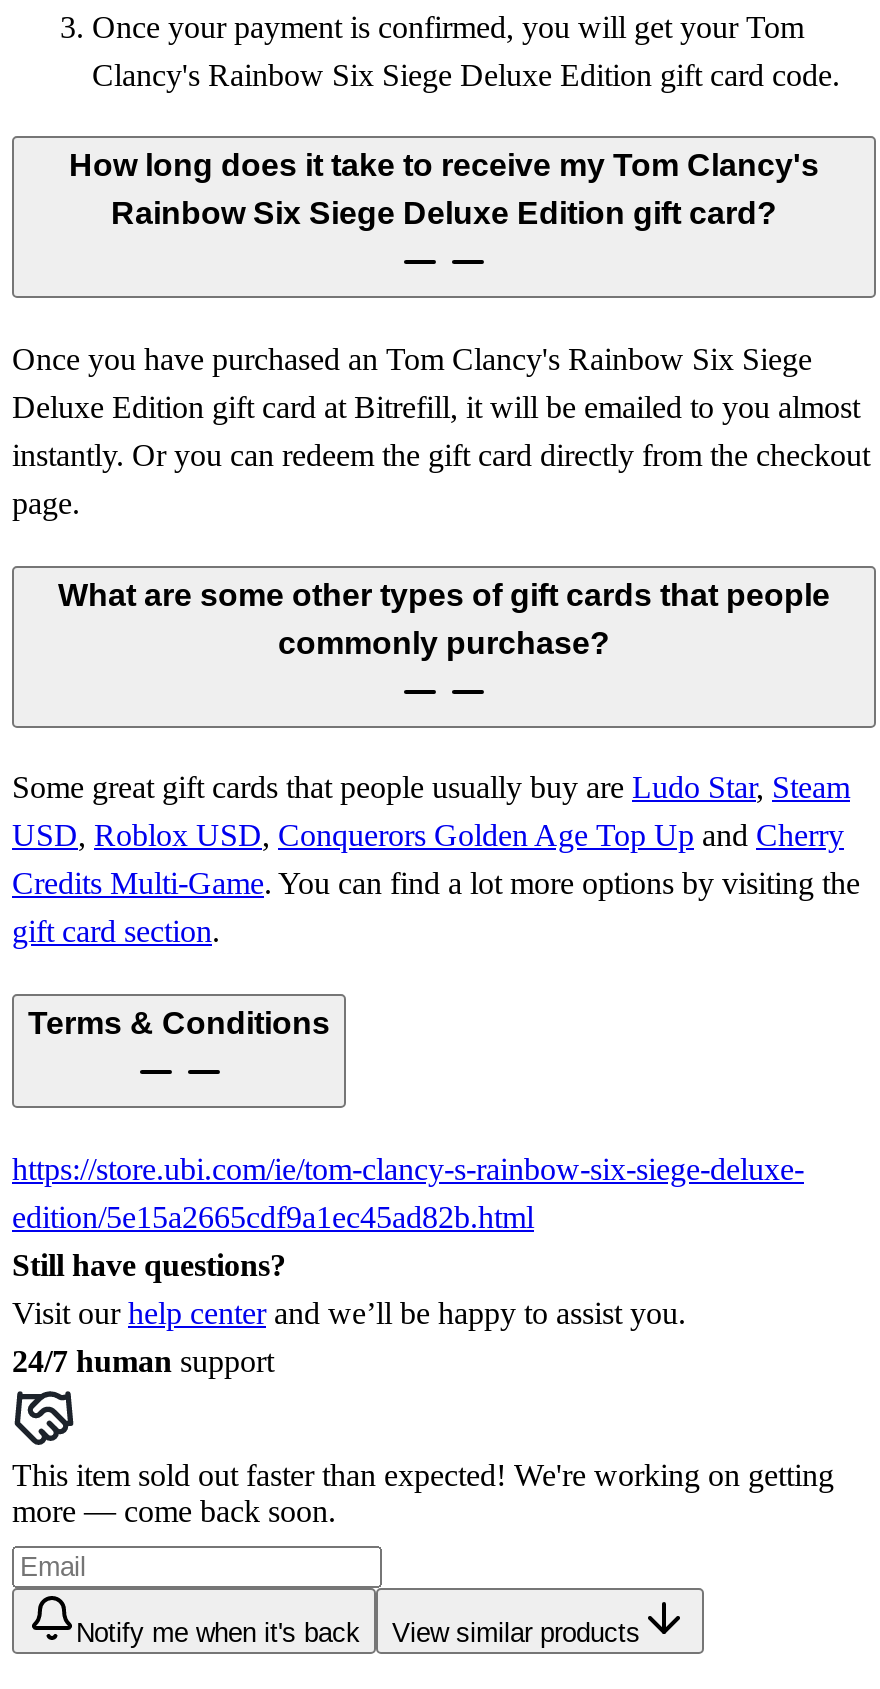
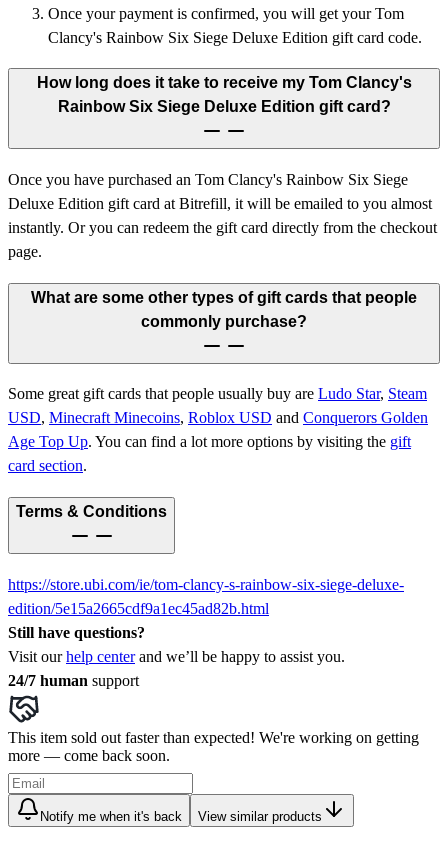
[12,819,860,949] USD, Roblox USD, Conquerors Golden Age Top Up and Cherry | Credits Multi-Game. You can find a lot more options by visiting the | gift card section. -> [8,409,428,474] USD, Minecraft Minecoins, Roblox USD and Conquerors Golden | Age Top Up. You can find a lot more options by visiting the gift | card section.

